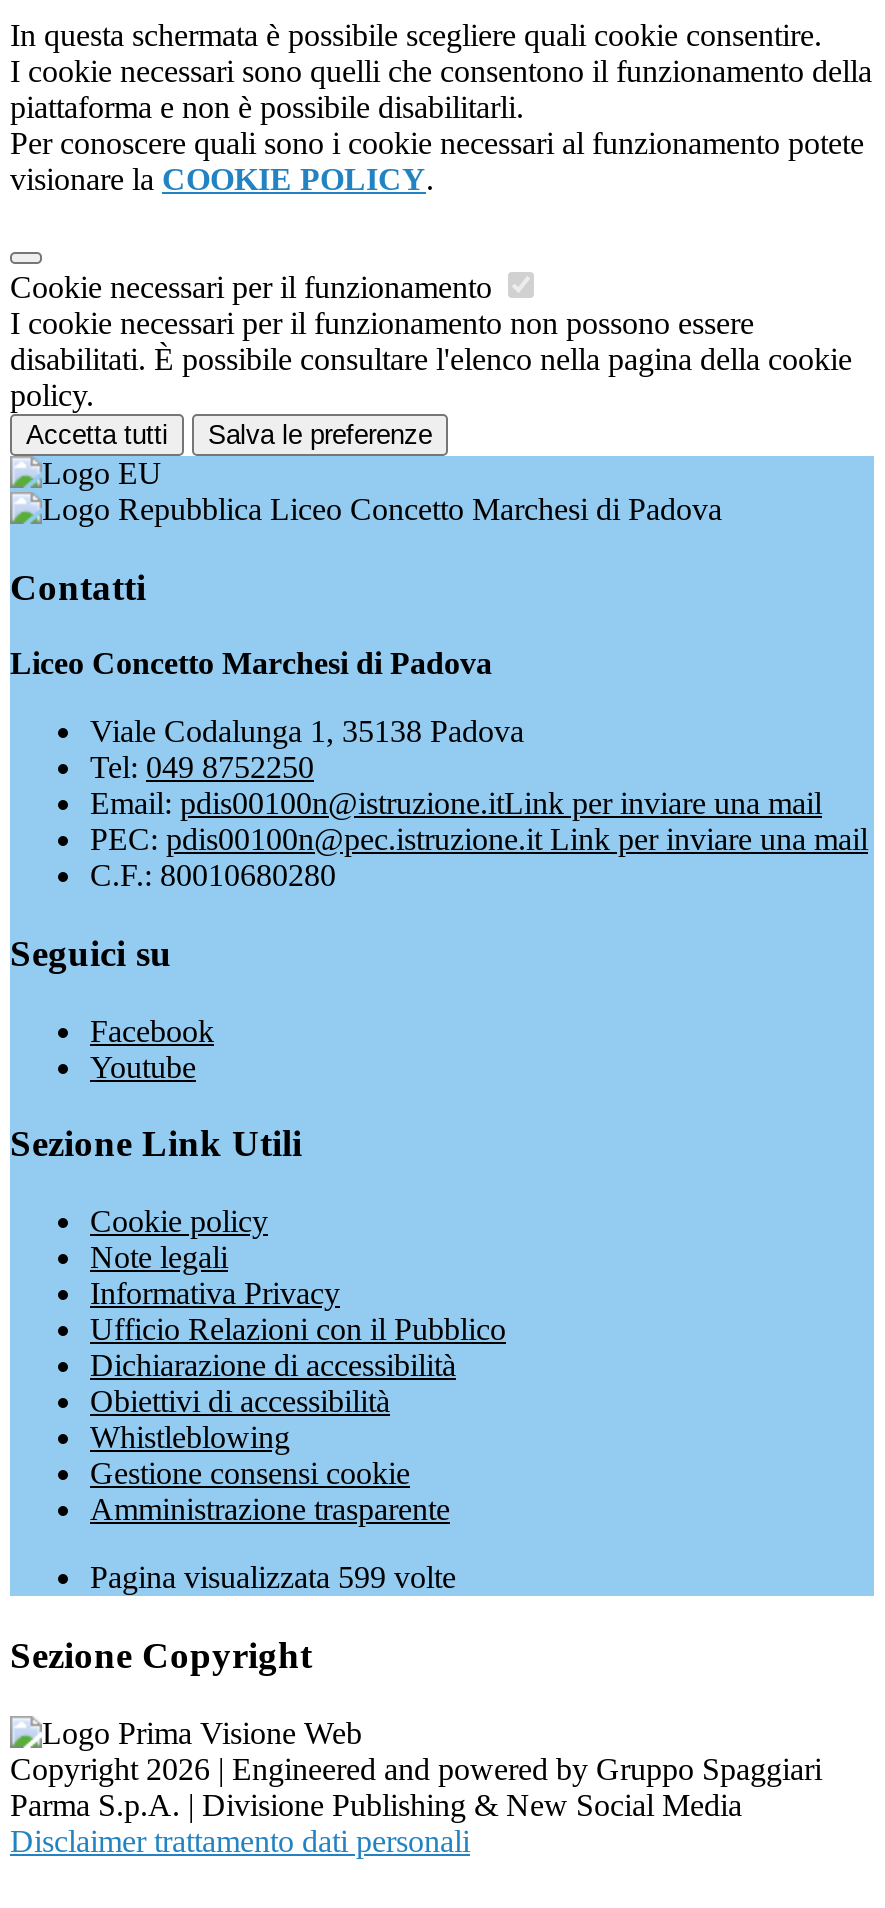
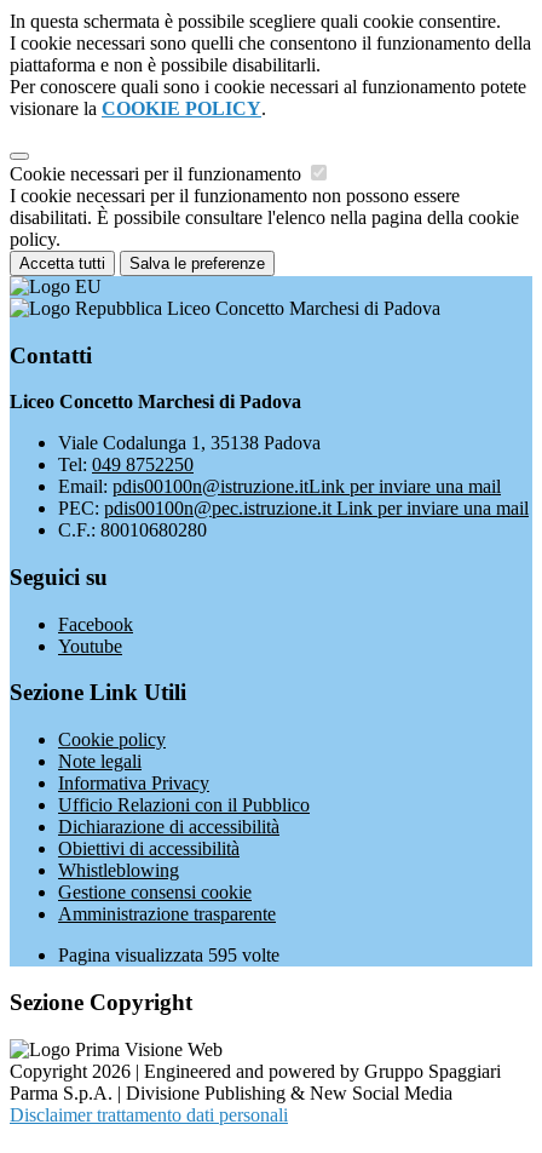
[90,1560,456,1594] Pagina visualizzata 599 volte -> [58,945,279,966] Pagina visualizzata 595 volte

